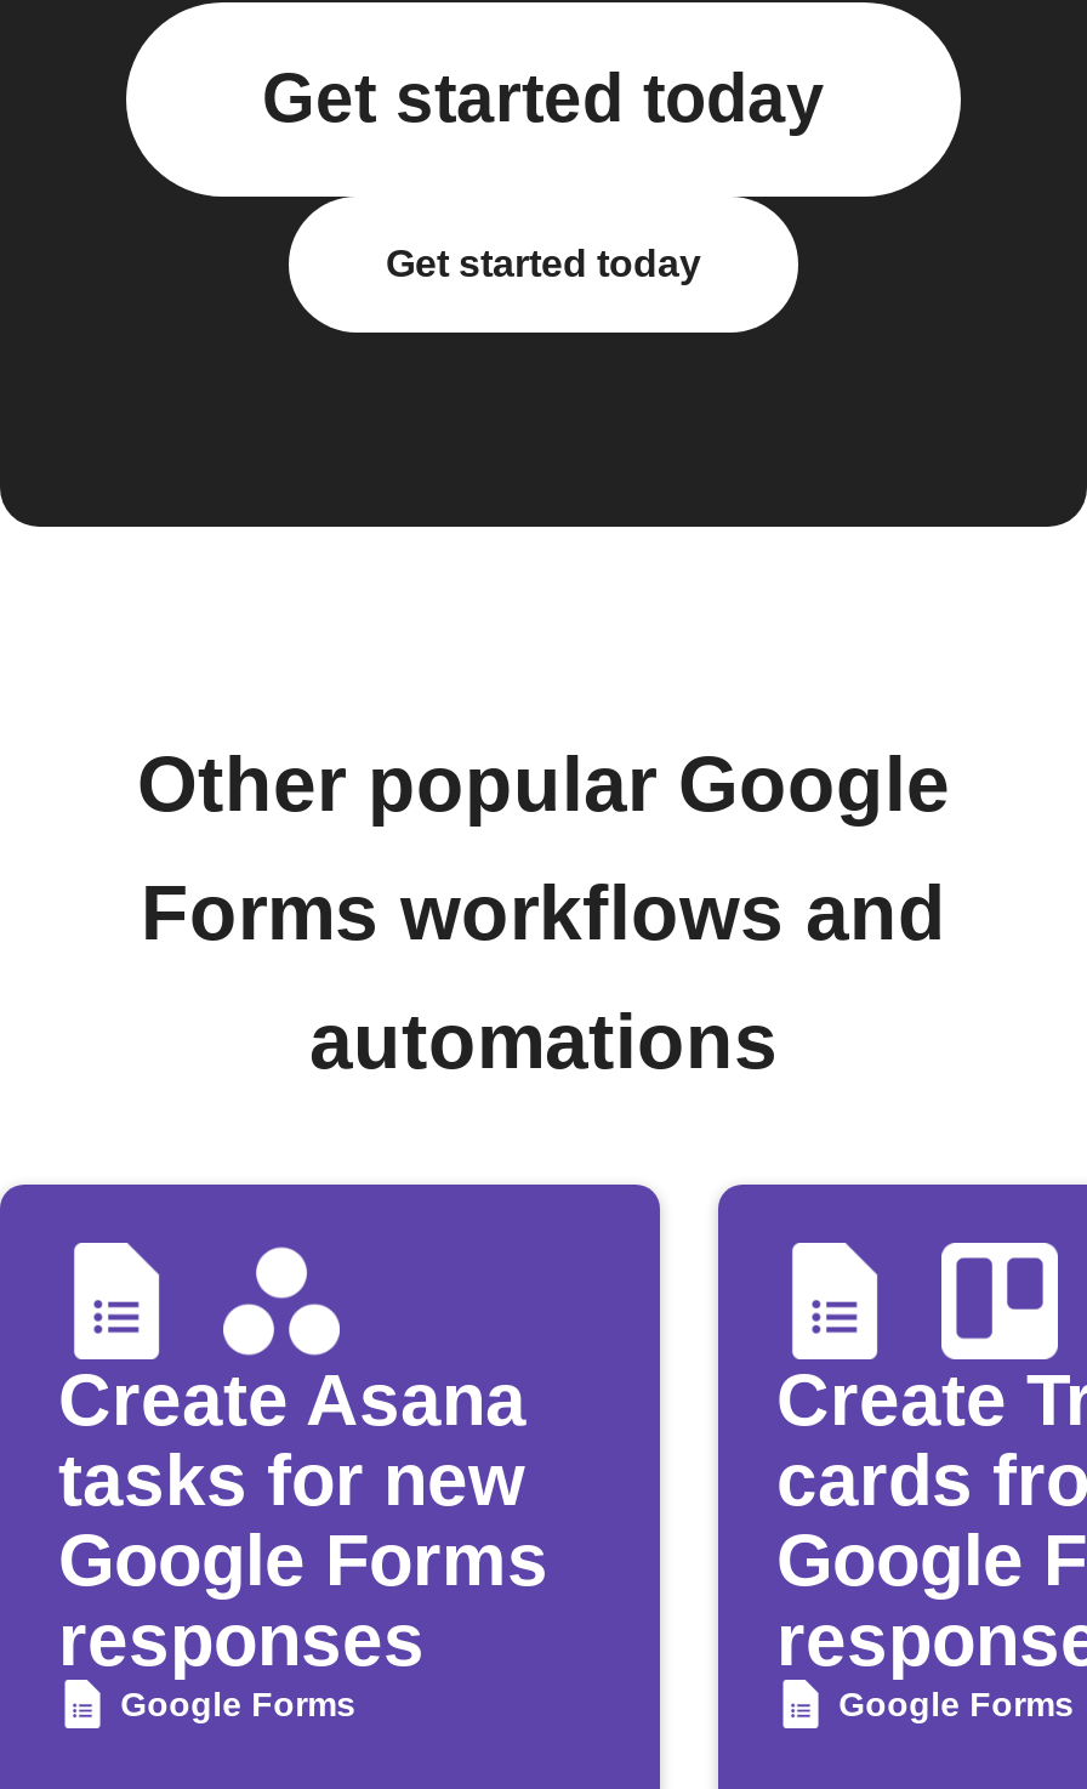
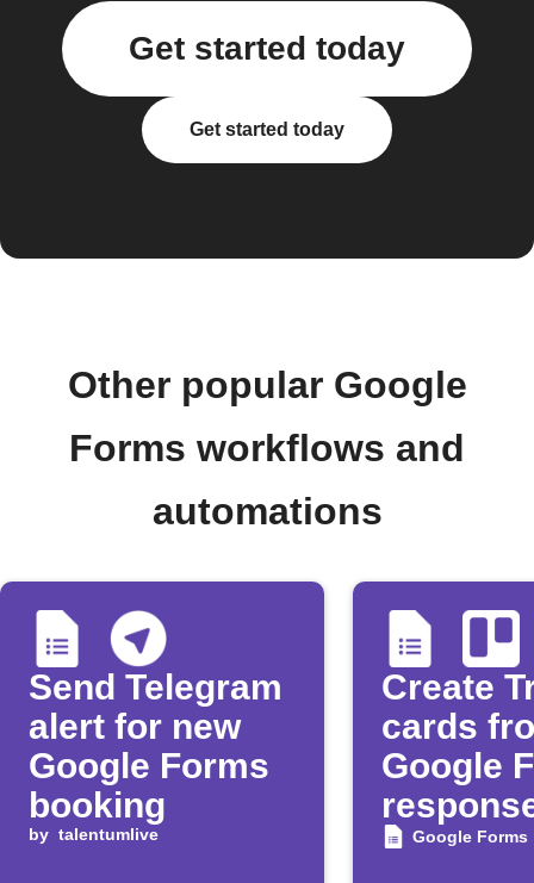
[58,1245,527,1520] [image] | Create Asana | tasks for new -> [29,610,282,746] [image] | Send Telegram | alert for new
[58,1600,425,1723] responses | Google Forms -> [29,785,166,844] booking | by talentumlive

